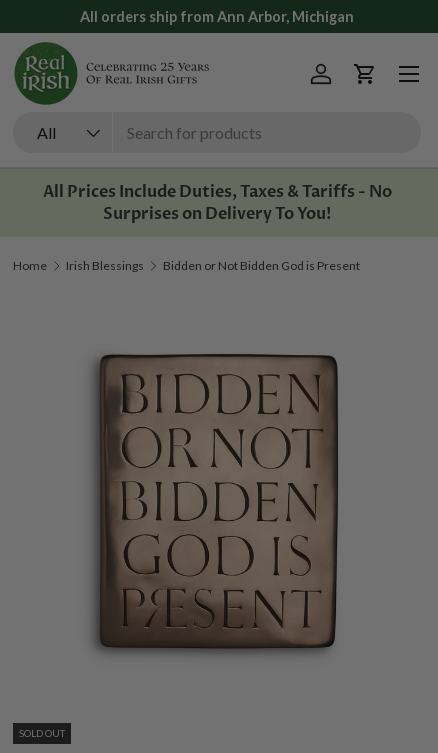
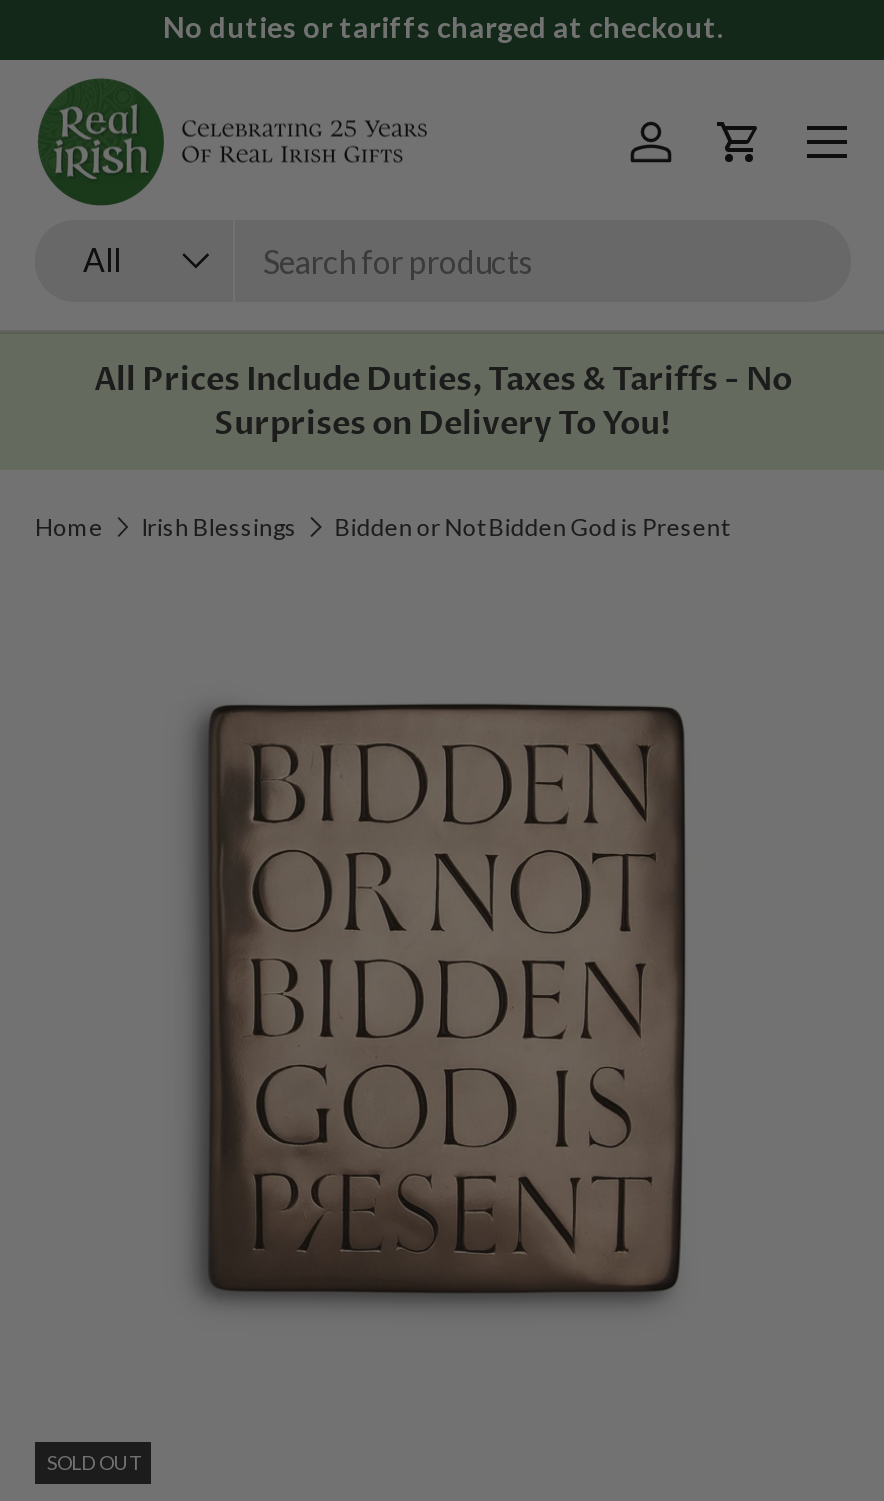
[80,8,354,25] All orders ship from Ann Arbor, Michigan -> [163,10,723,44] No duties or tariffs charged at checkout.

